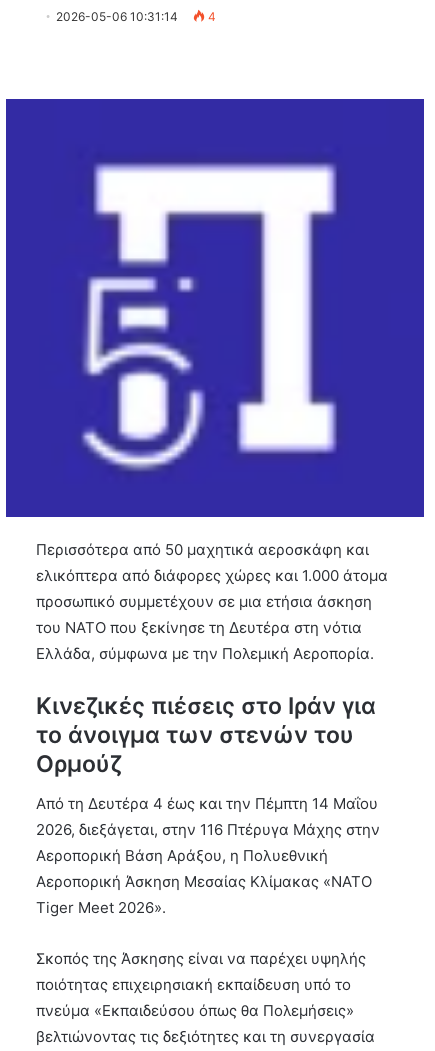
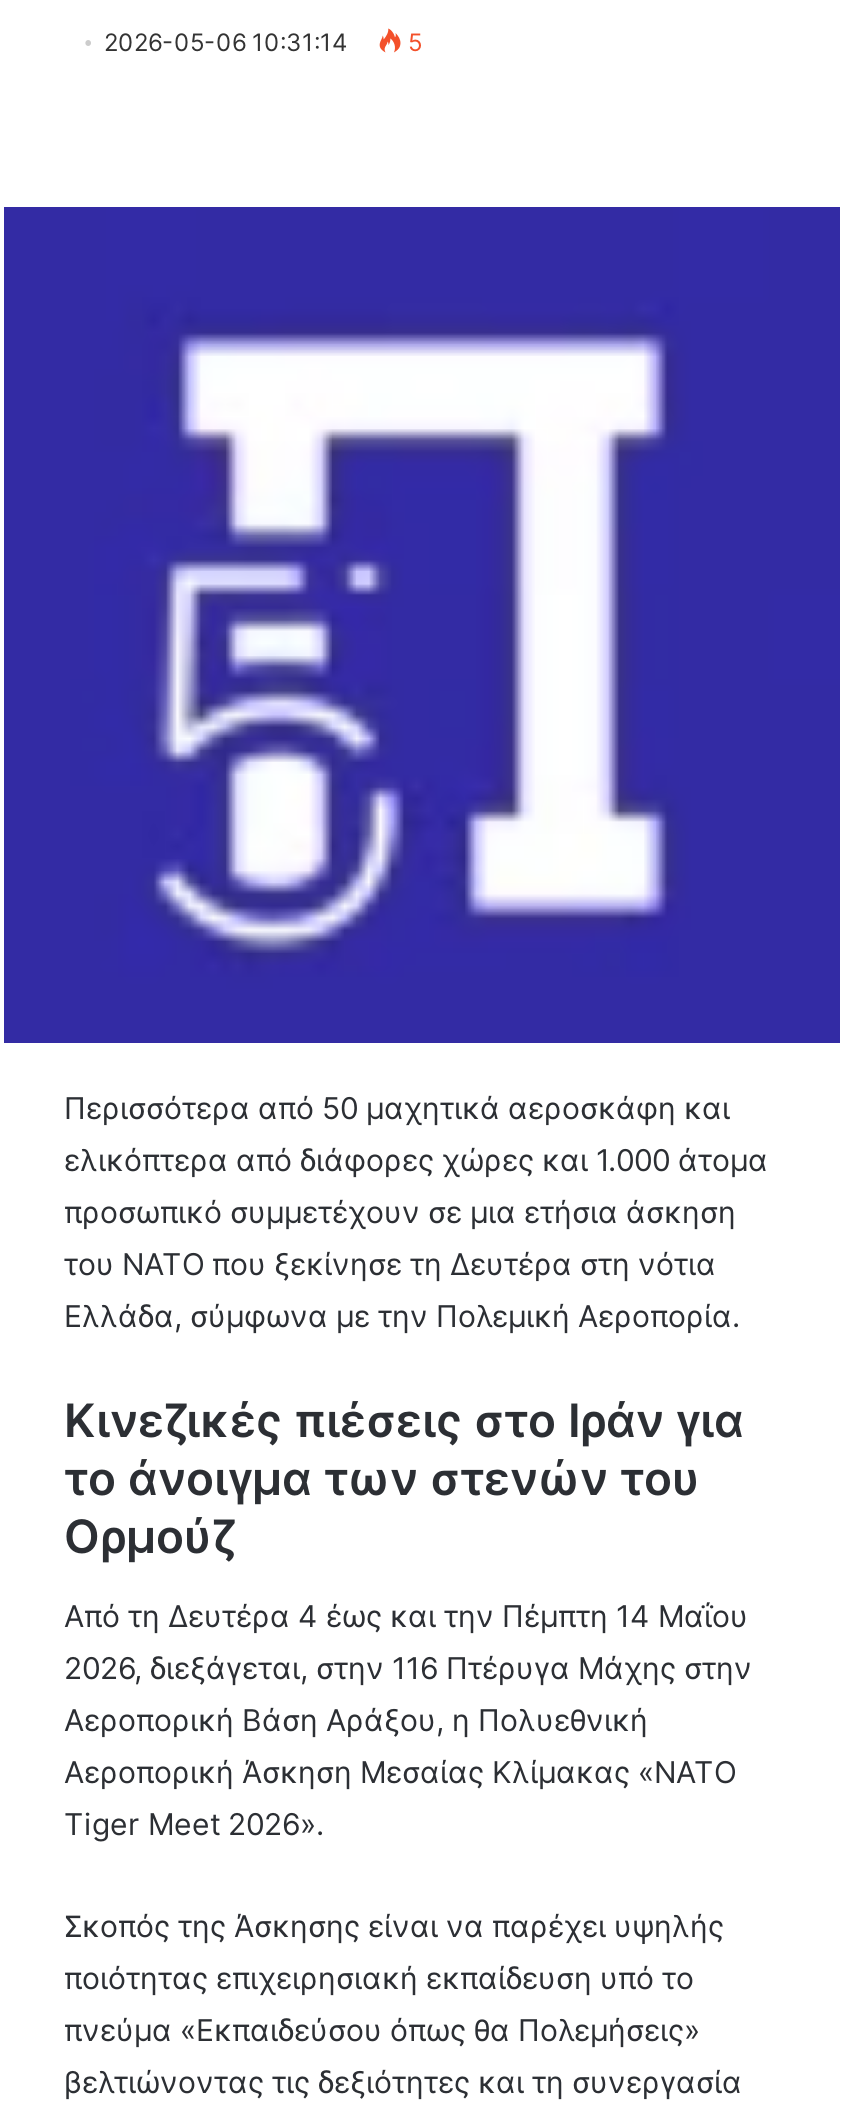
[56,9,216,24] 2026-05-06 10:31:14 4 -> [104,27,422,57] 2026-05-06 10:31:14 5

